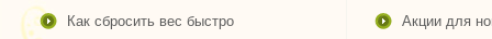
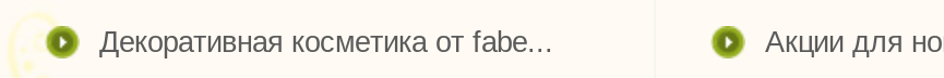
[76,13,234,29] как сбросить вес быстро -> [119,25,553,58] декоративная косметика от fabe...

